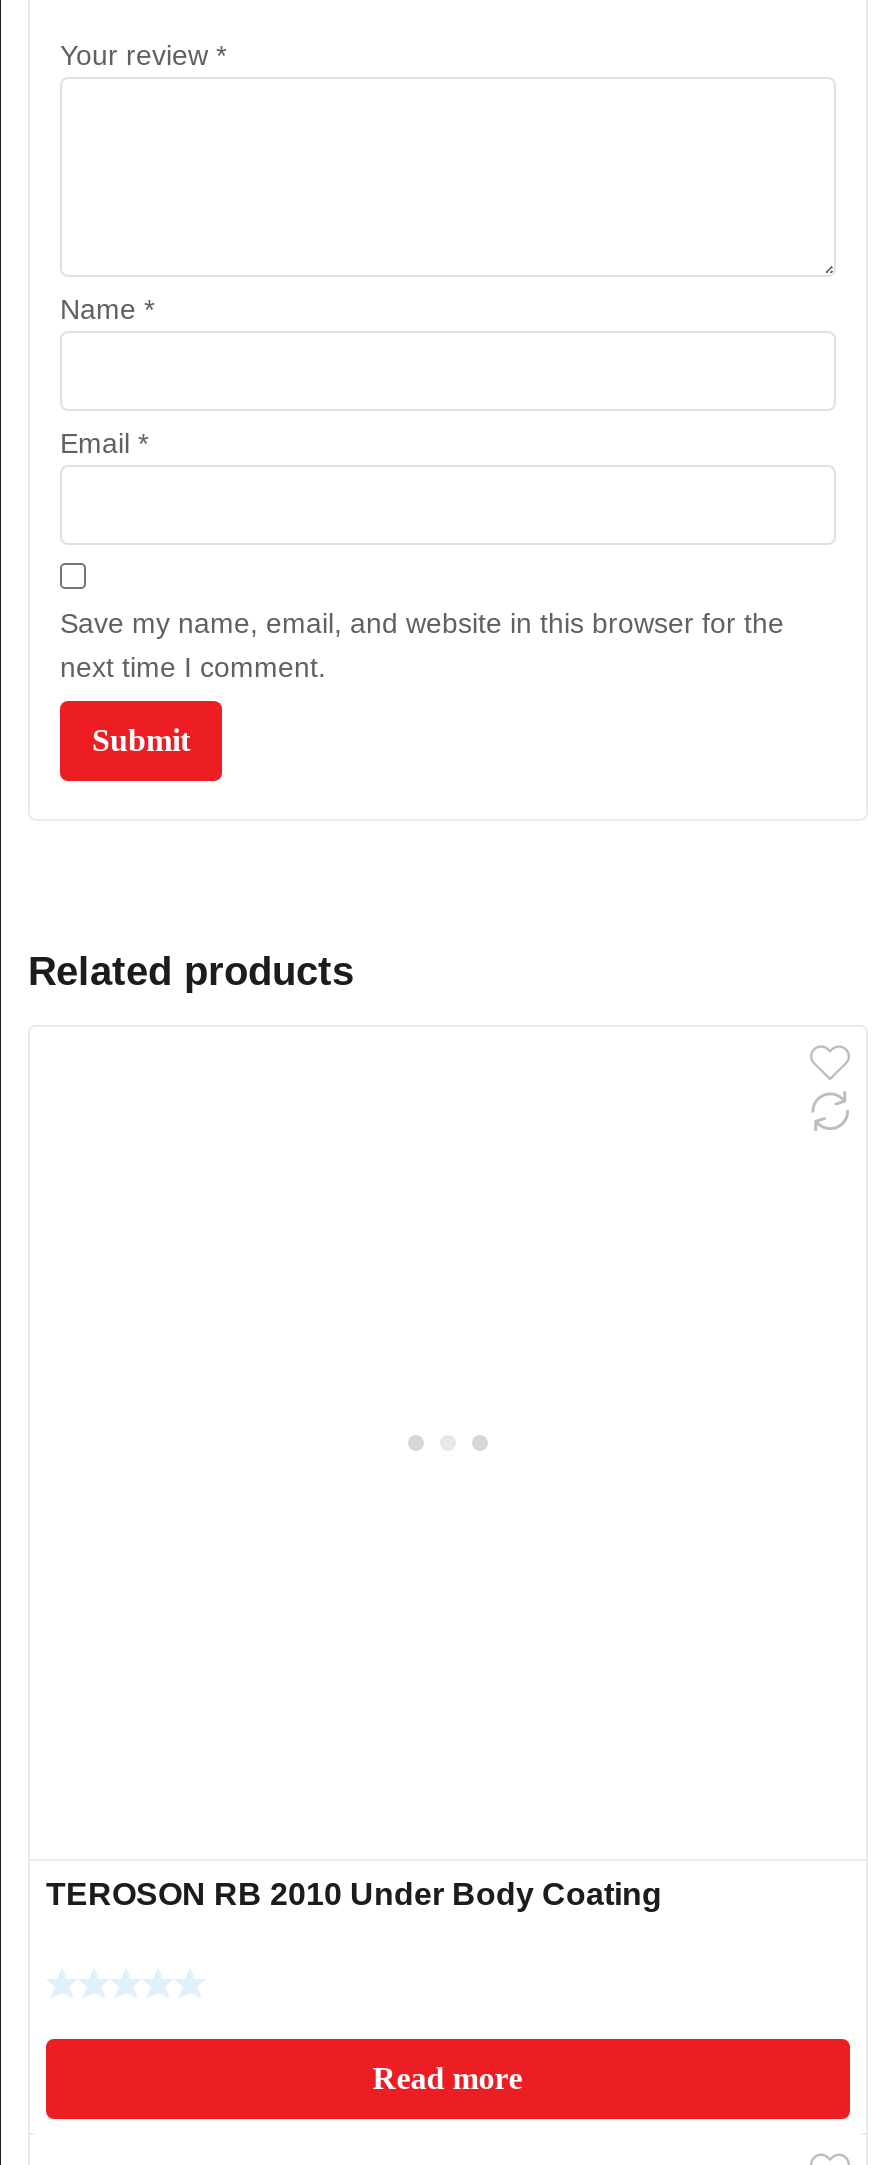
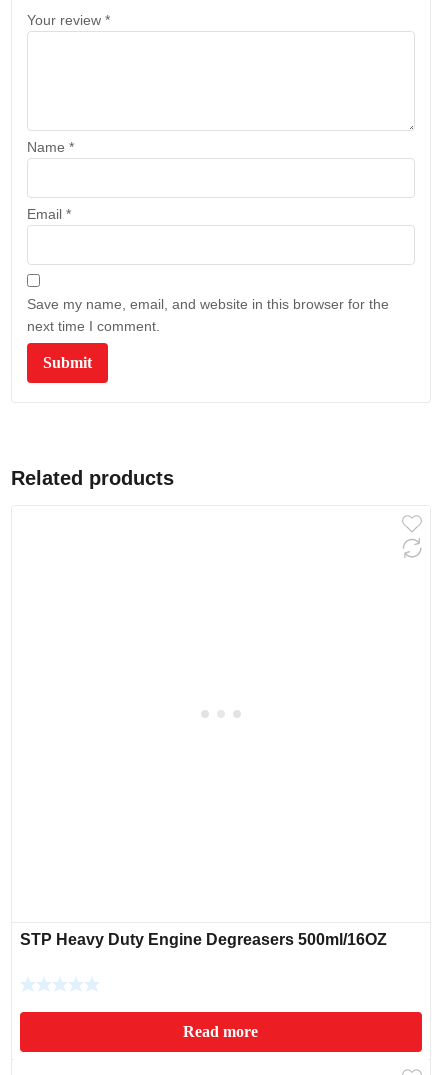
[46,1877,662,1911] TEROSON RB 2010 Under Body Coating -> [20,931,387,948] STP Heavy Duty Engine Degreasers 500ml/16OZ

